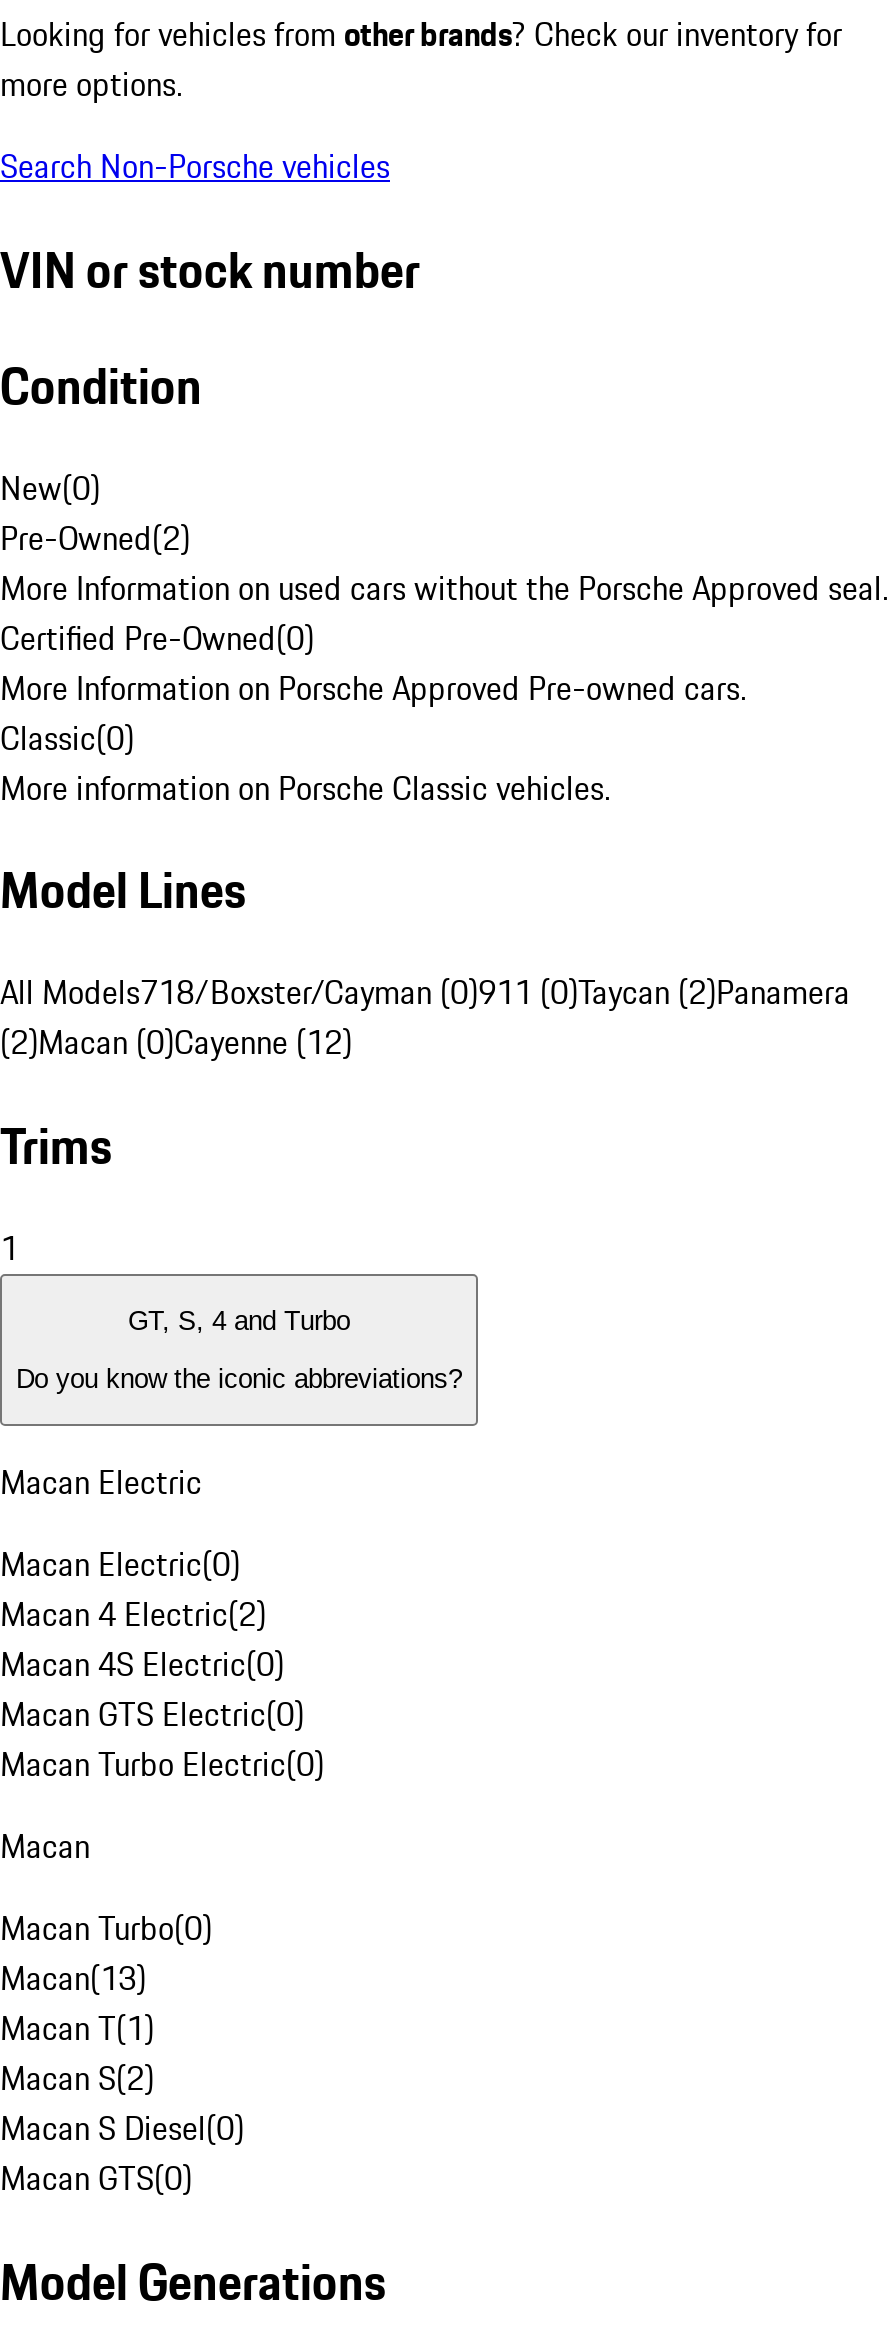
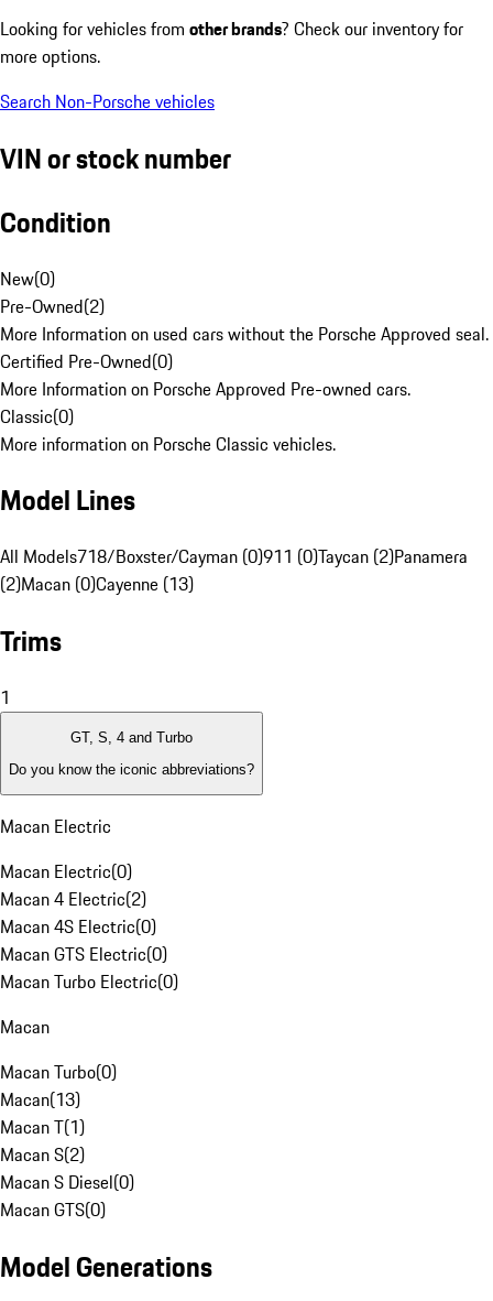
[0,1019,352,1067] (2)Macan (0)Cayenne (12) -> [0,571,194,597] (2)Macan (0)Cayenne (13)

